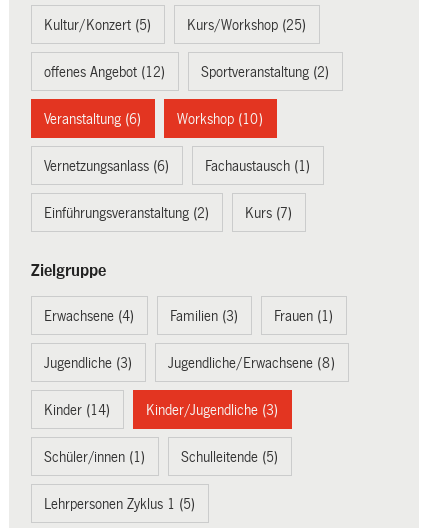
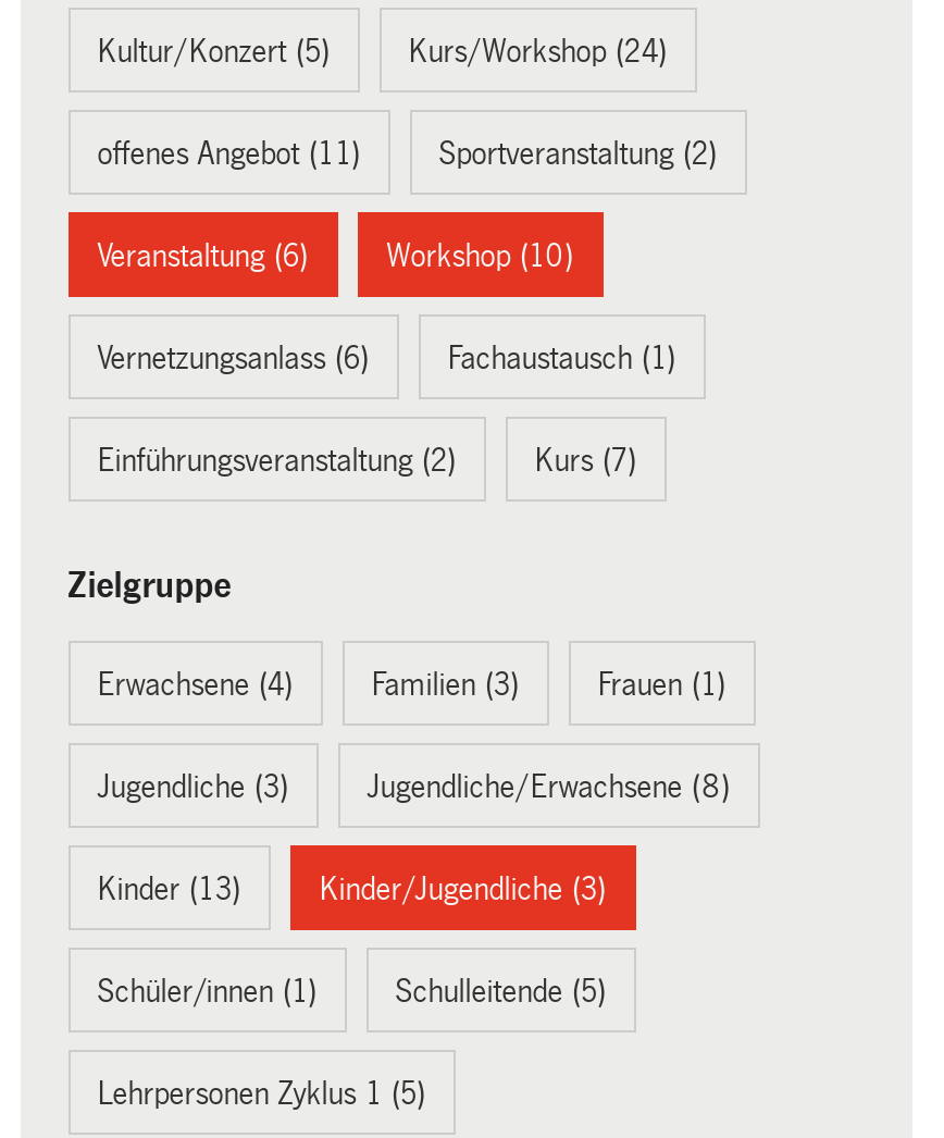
[187,16,306,32] Kurs/Workshop (25) -> [408,33,667,67] Kurs/Workshop (24)
[44,63,165,79] offenes Angebot (12) -> [97,135,360,170] offenes Angebot (11)
[44,401,110,417] Kinder (14) -> [97,870,241,905] Kinder (13)

